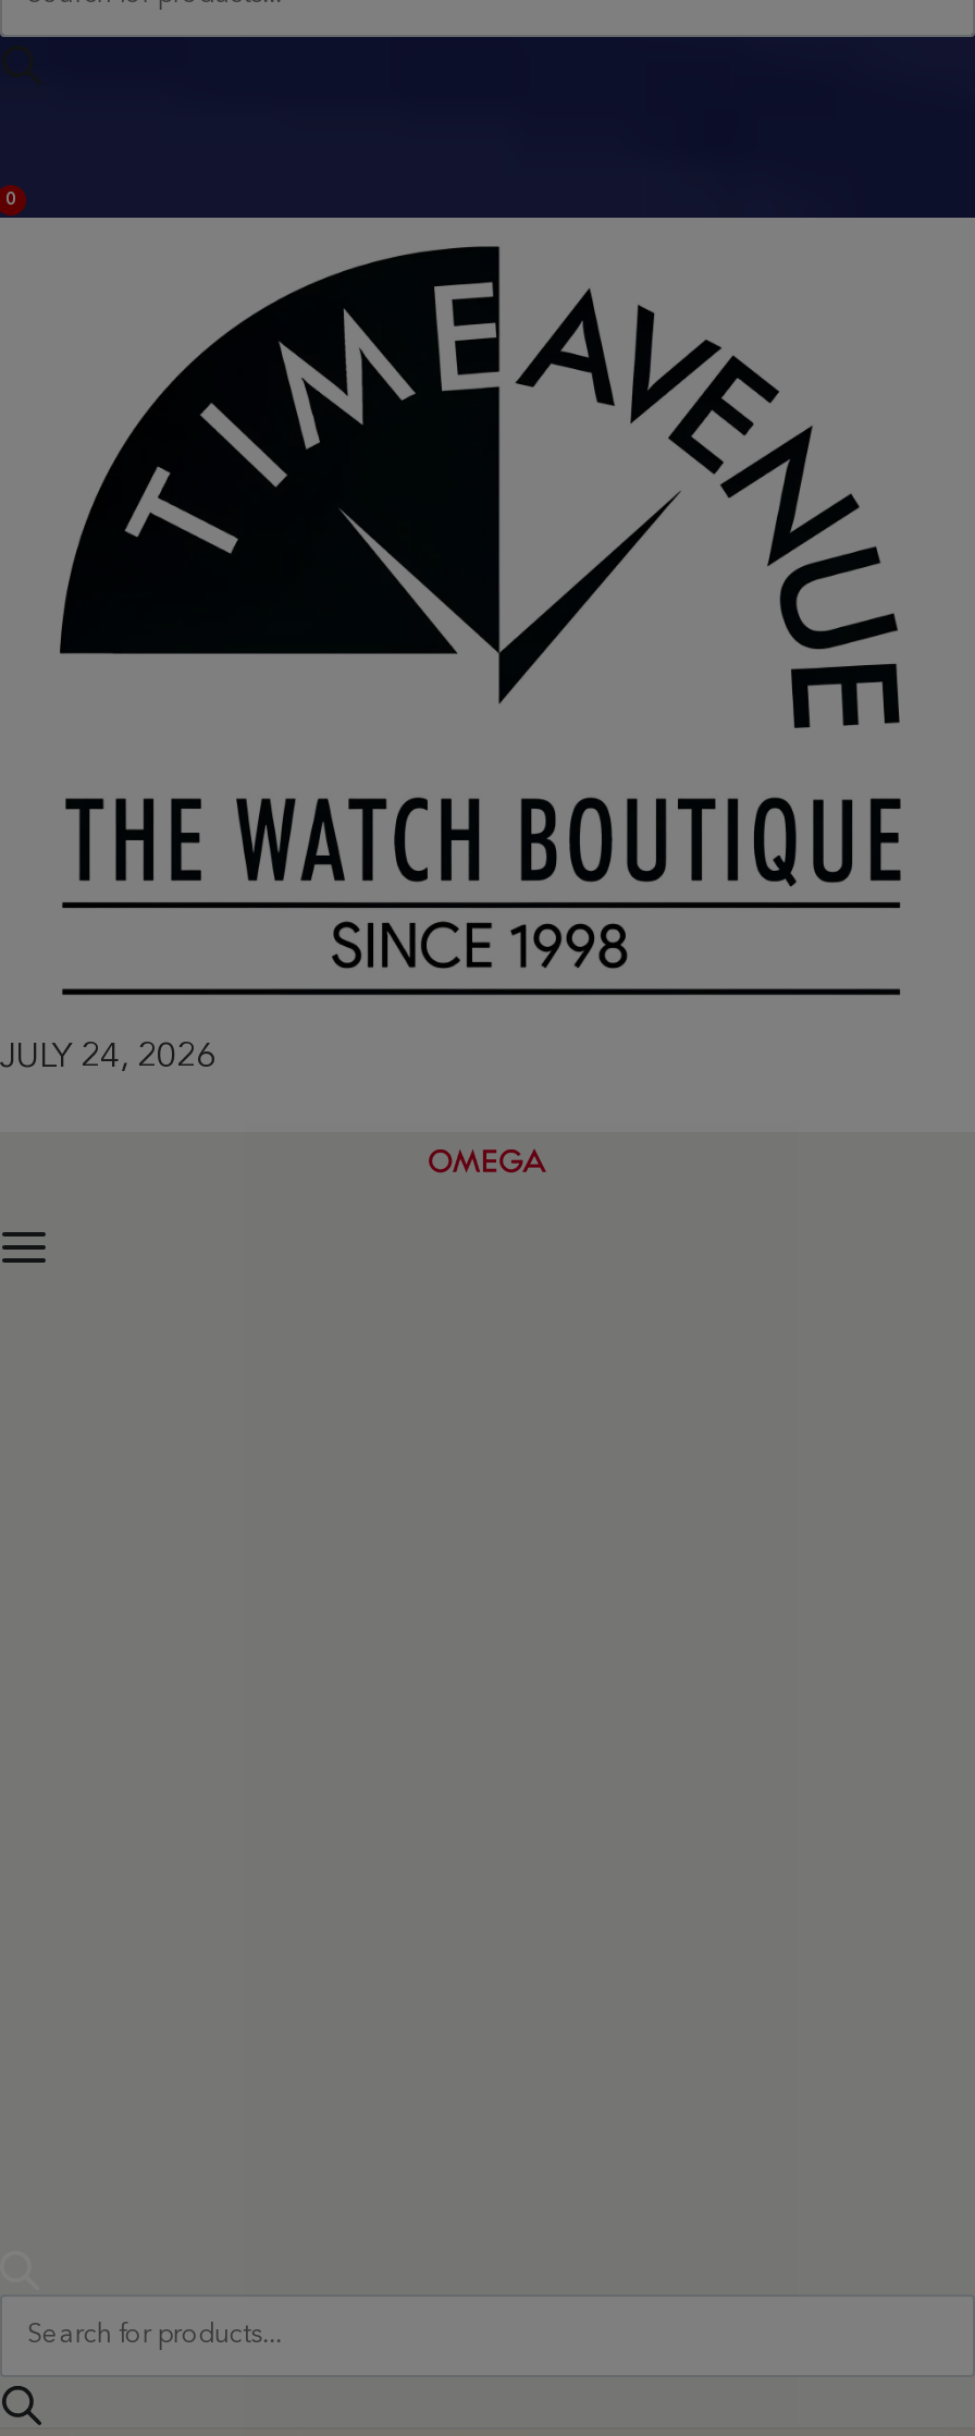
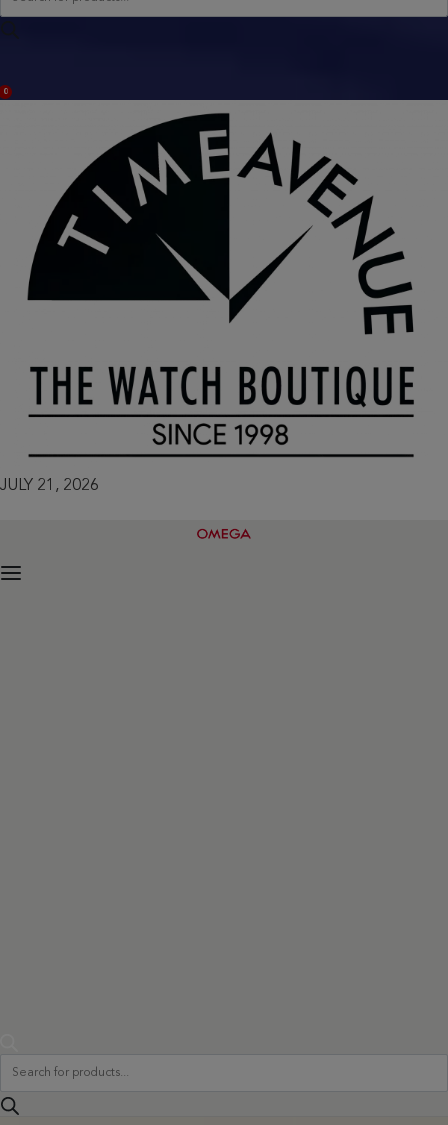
[0,1041,215,1076] JULY 24, 2026 -> [0,478,99,494] JULY 21, 2026

